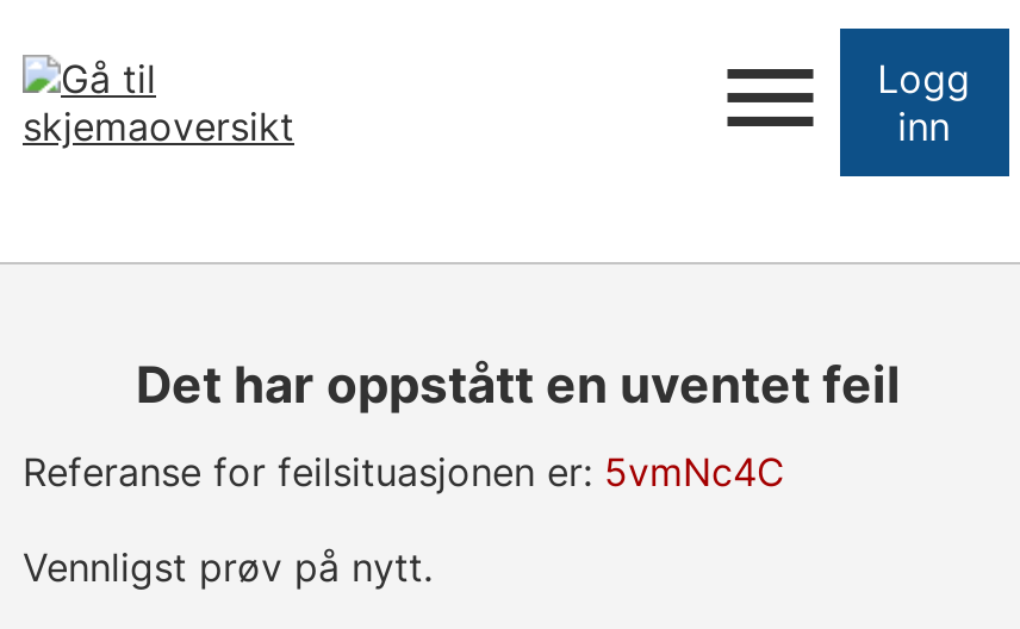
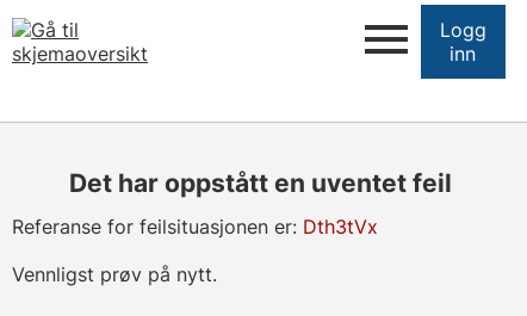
[23,448,785,496] Referanse for feilsituasjonen er: 5vmNc4C -> [12,215,378,239] Referanse for feilsituasjonen er: Dth3tVx

